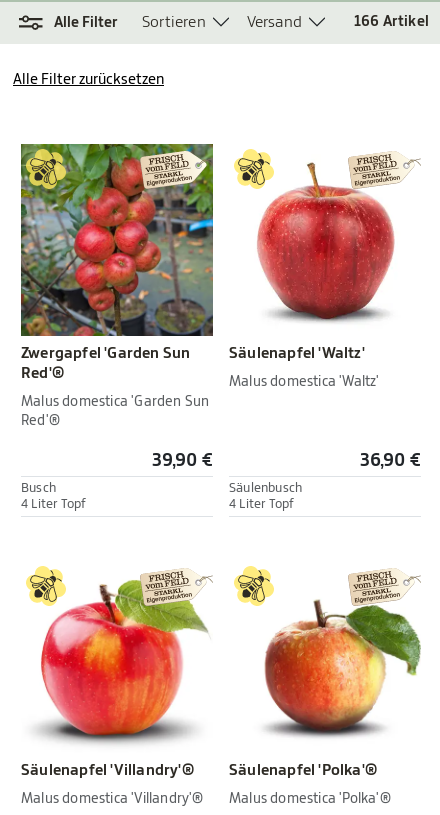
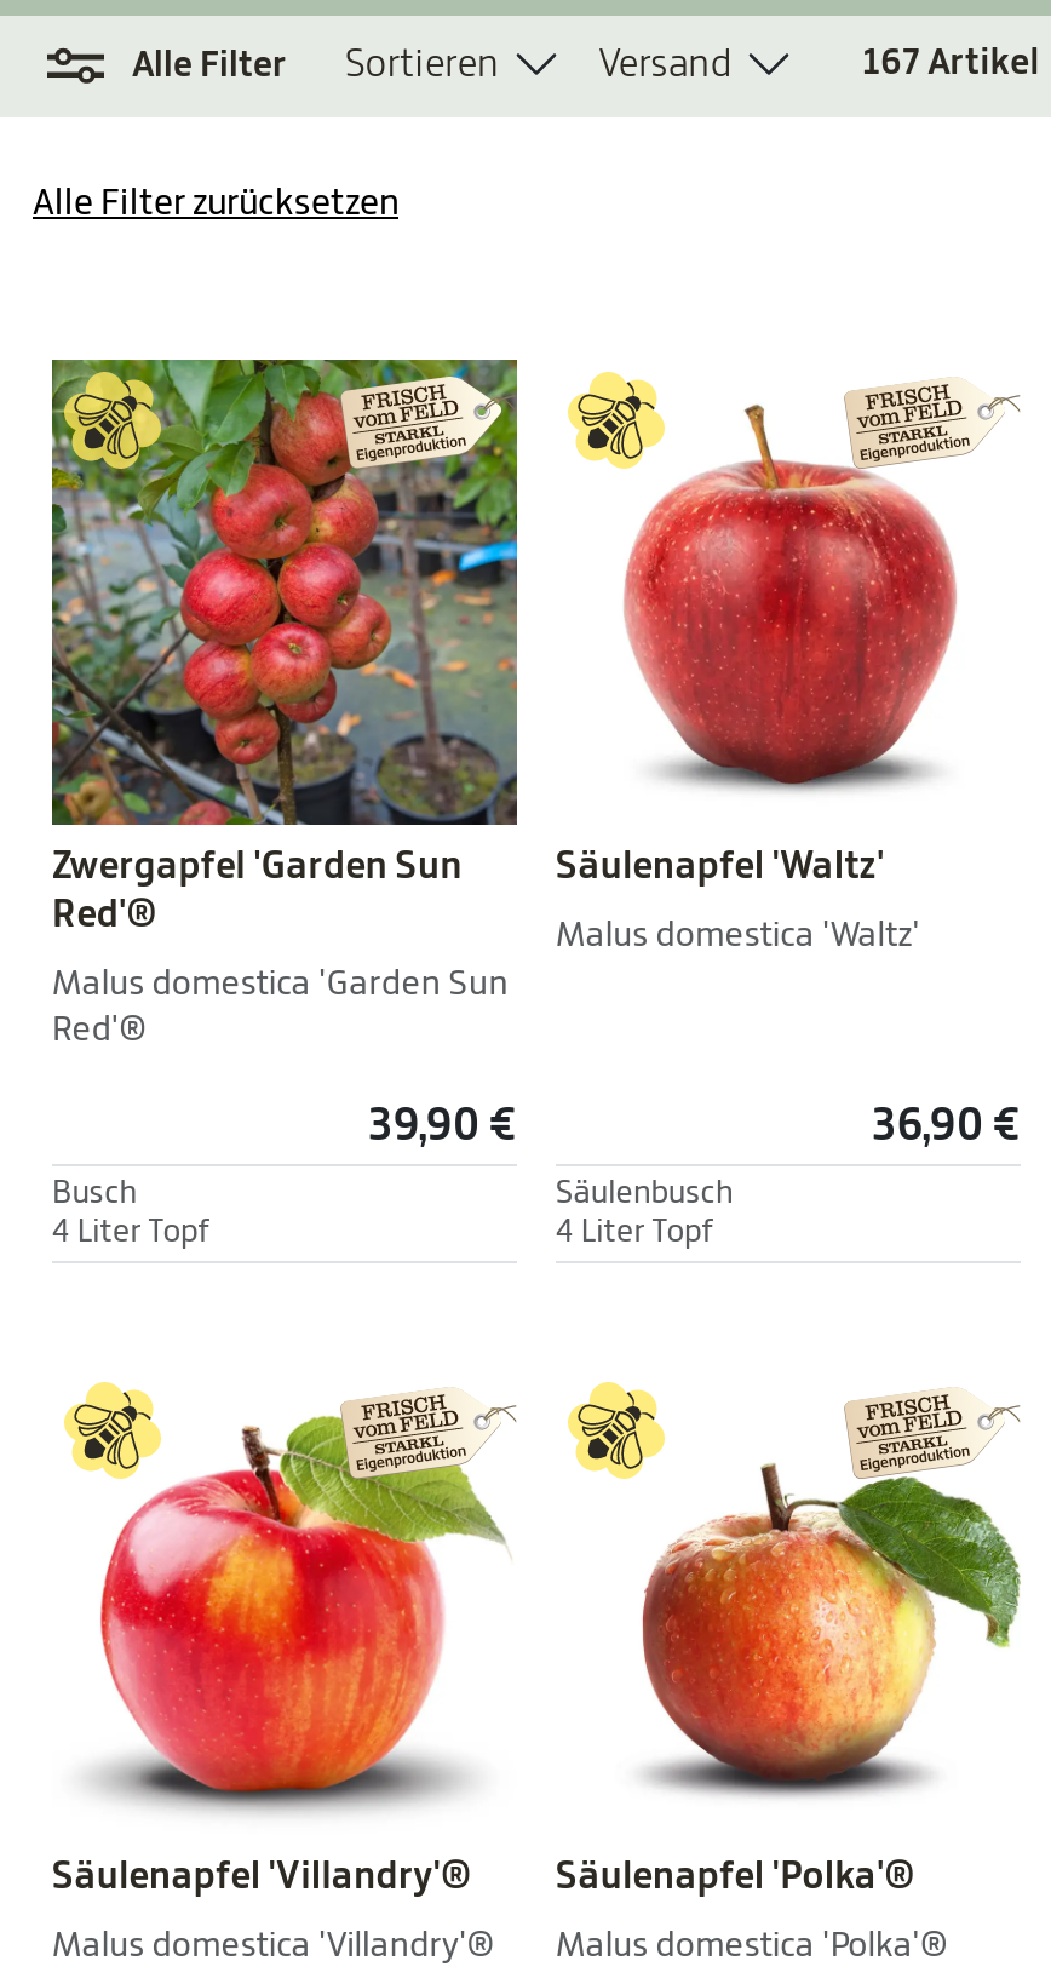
[354,14,429,30] 166 Artikel -> [863,44,1040,83] 167 Artikel

